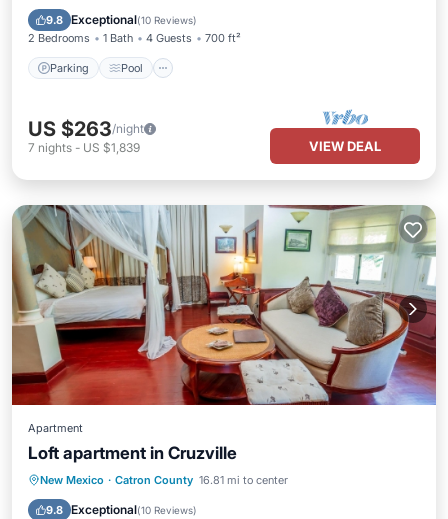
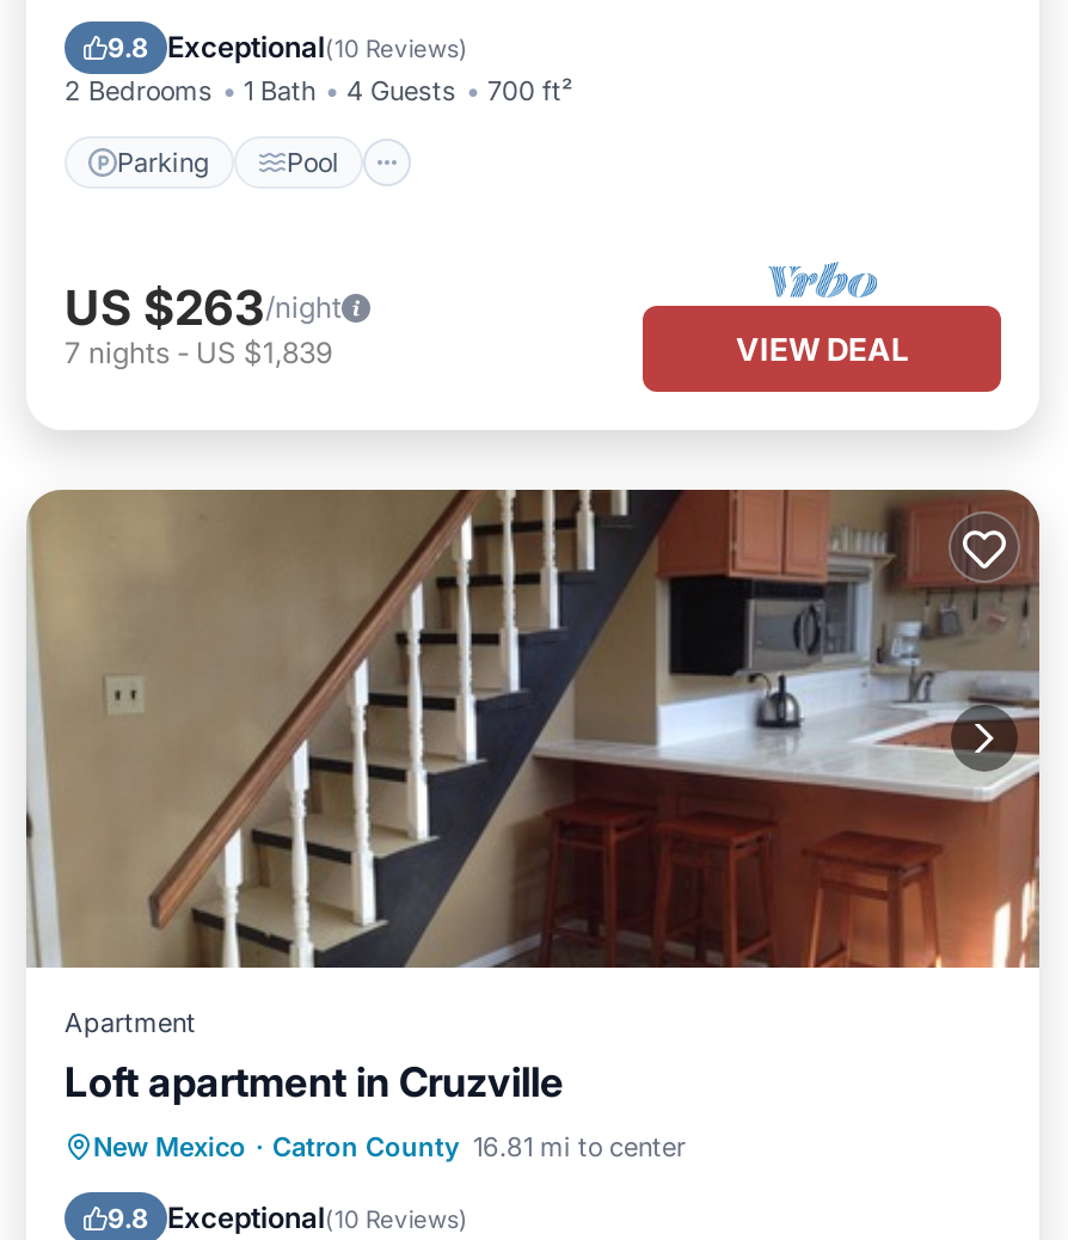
[11,204,437,406] [image] -> [26,487,1042,970] [image]

